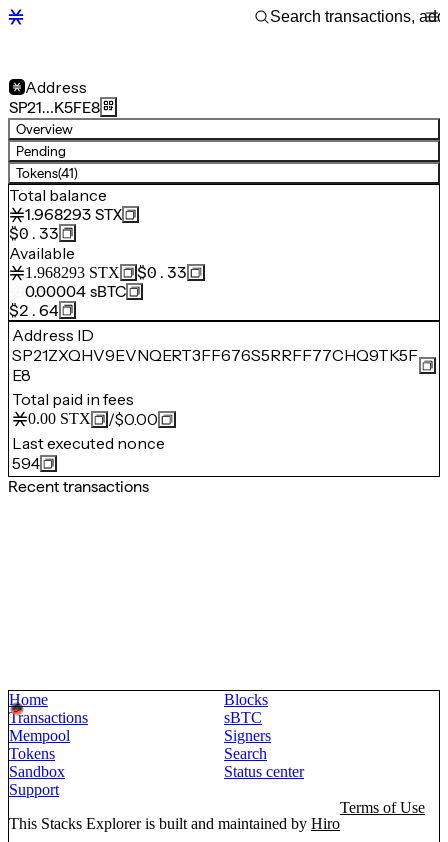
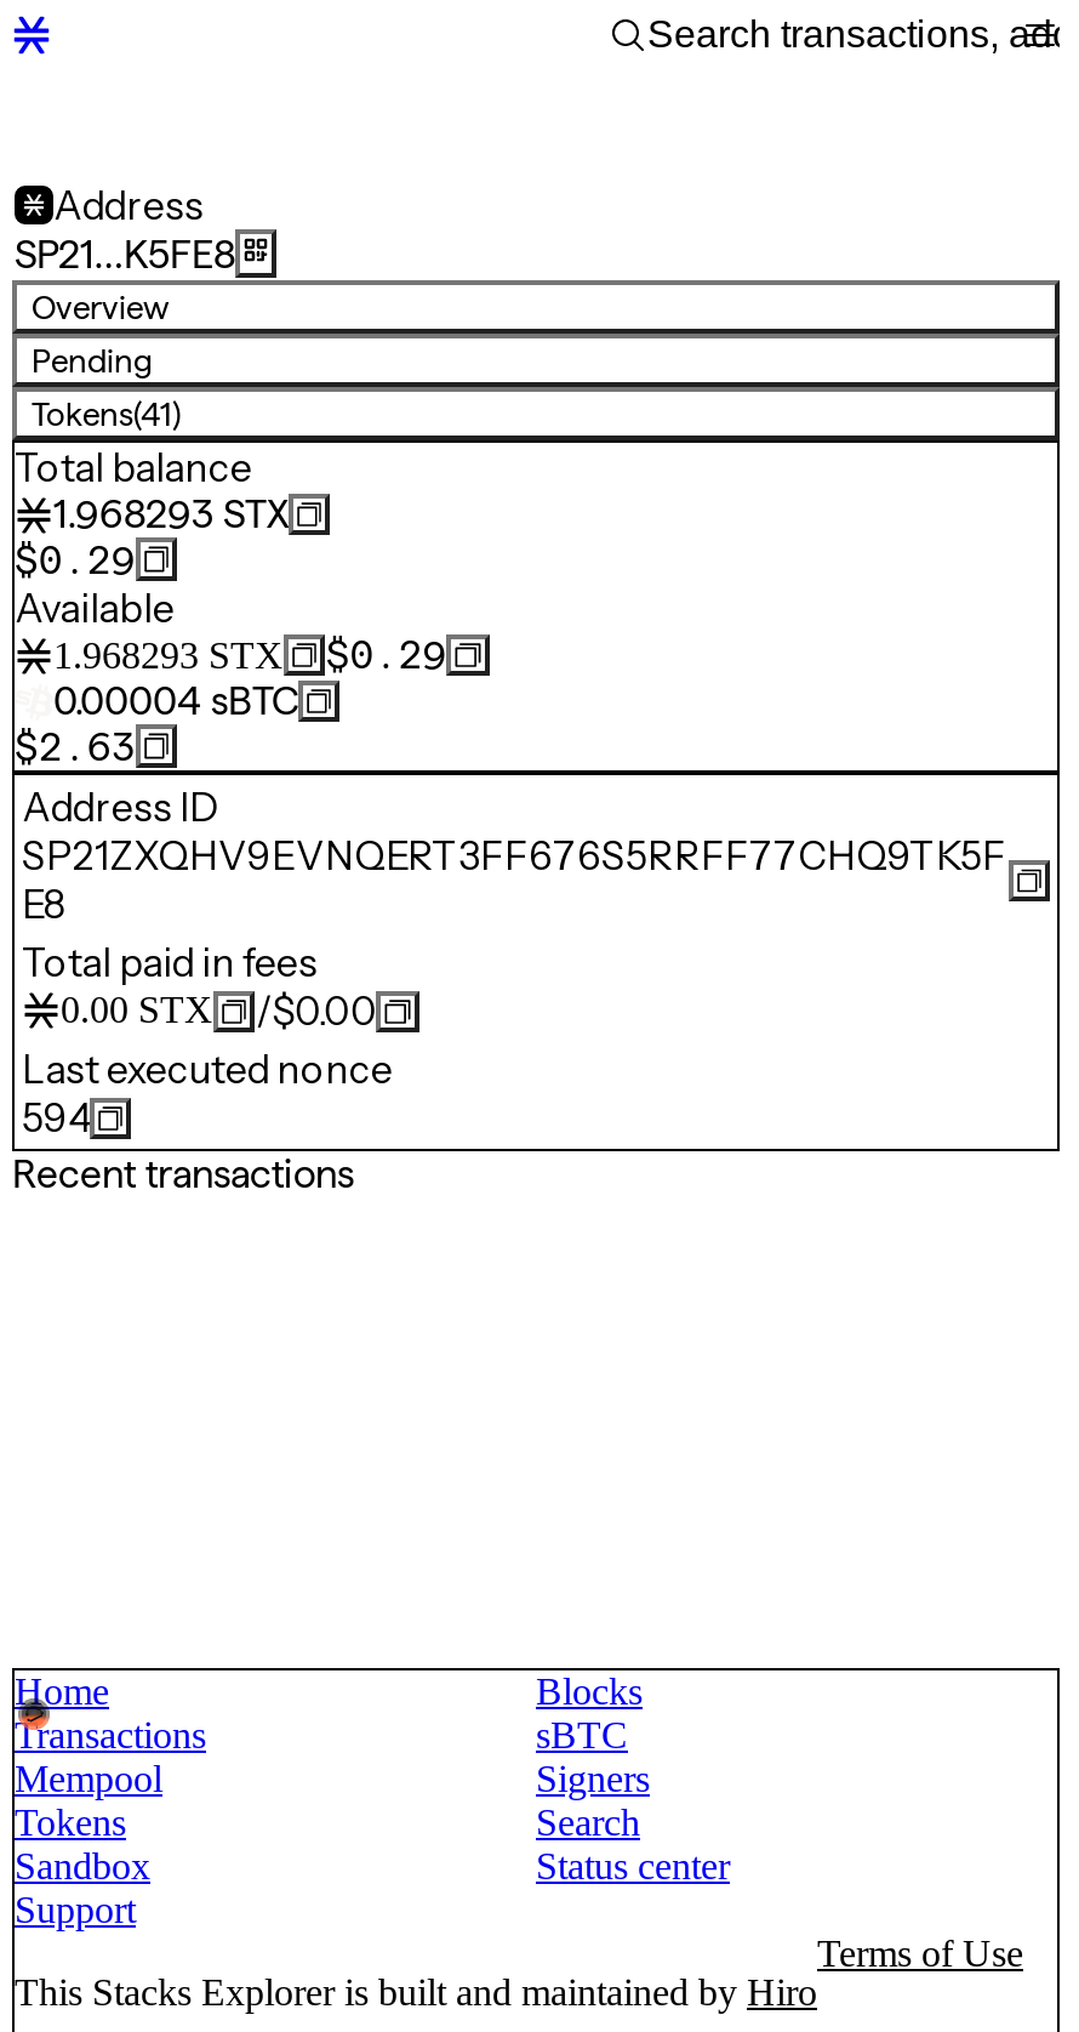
[9,224,59,243] $0.33 -> [15,538,136,584] $0.29
[25,263,187,282] 1.968293 STX $0.33 -> [53,633,447,679] 1.968293 STX $0.29
[9,301,59,320] $2.64 -> [15,725,136,771] $2.63

